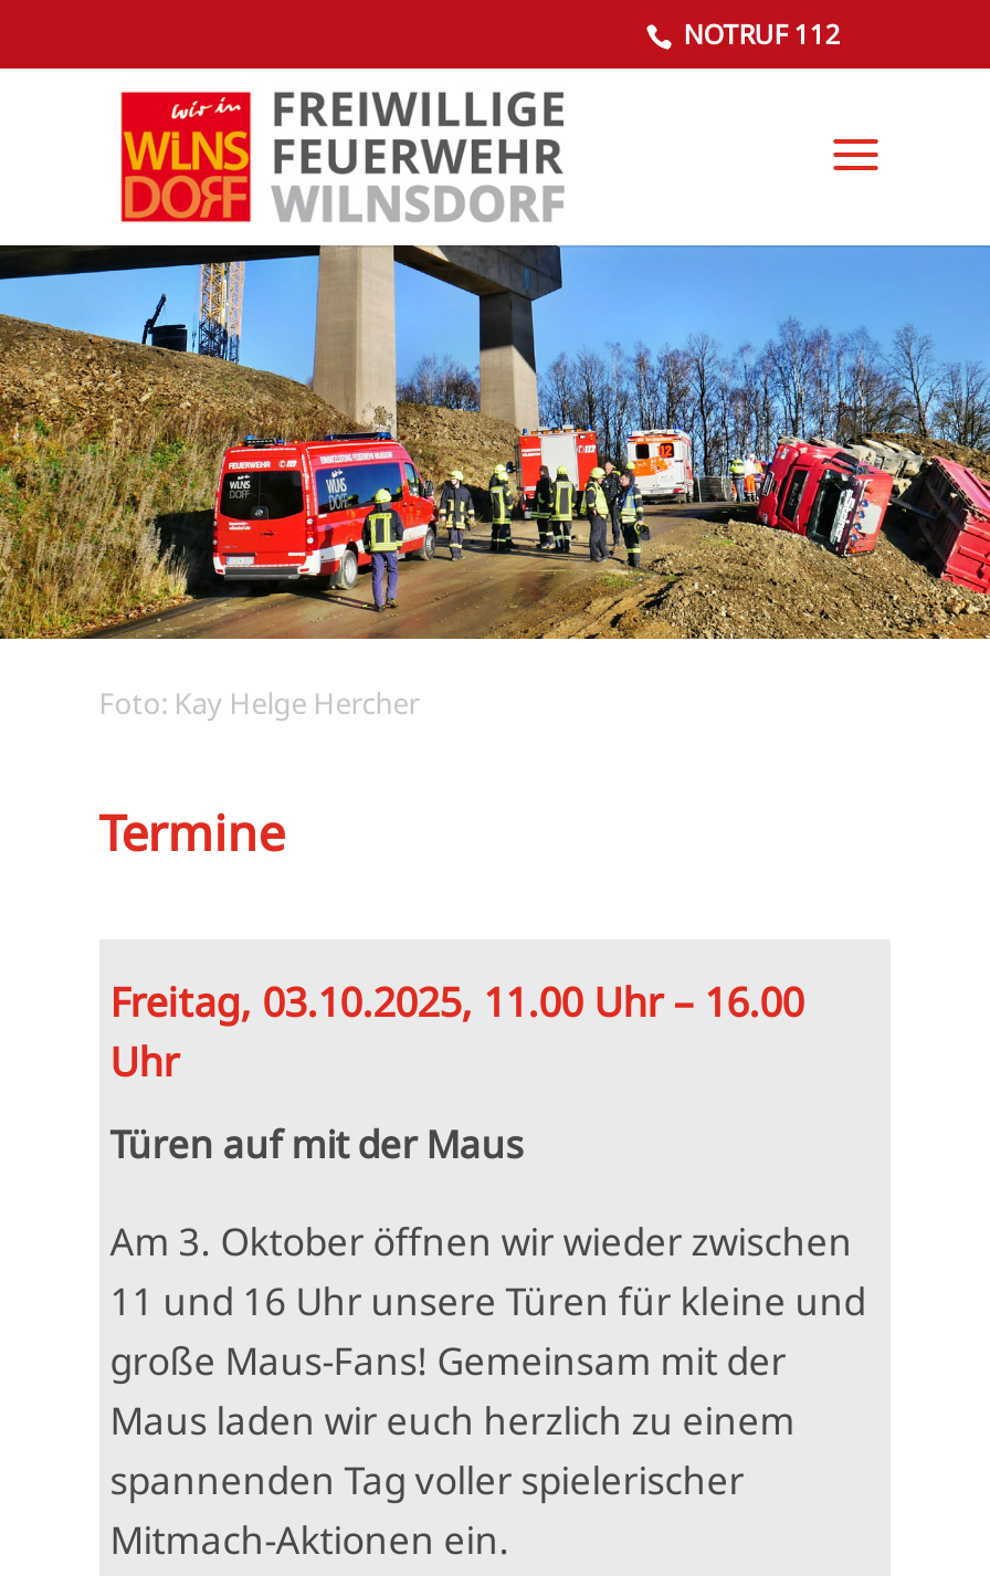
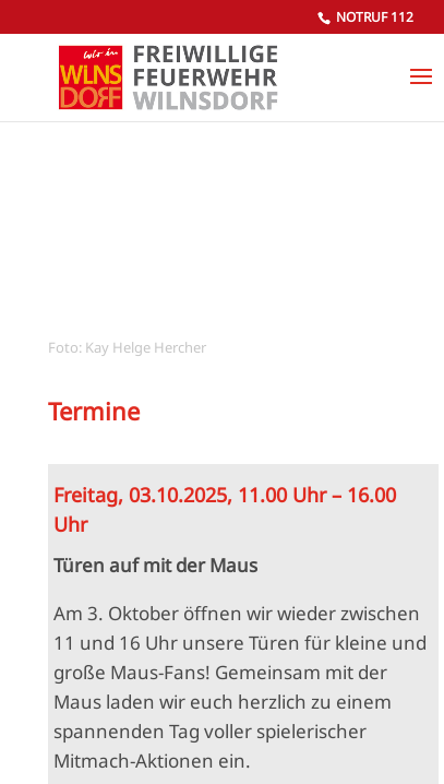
[7,243,983,641] [image] -> none

